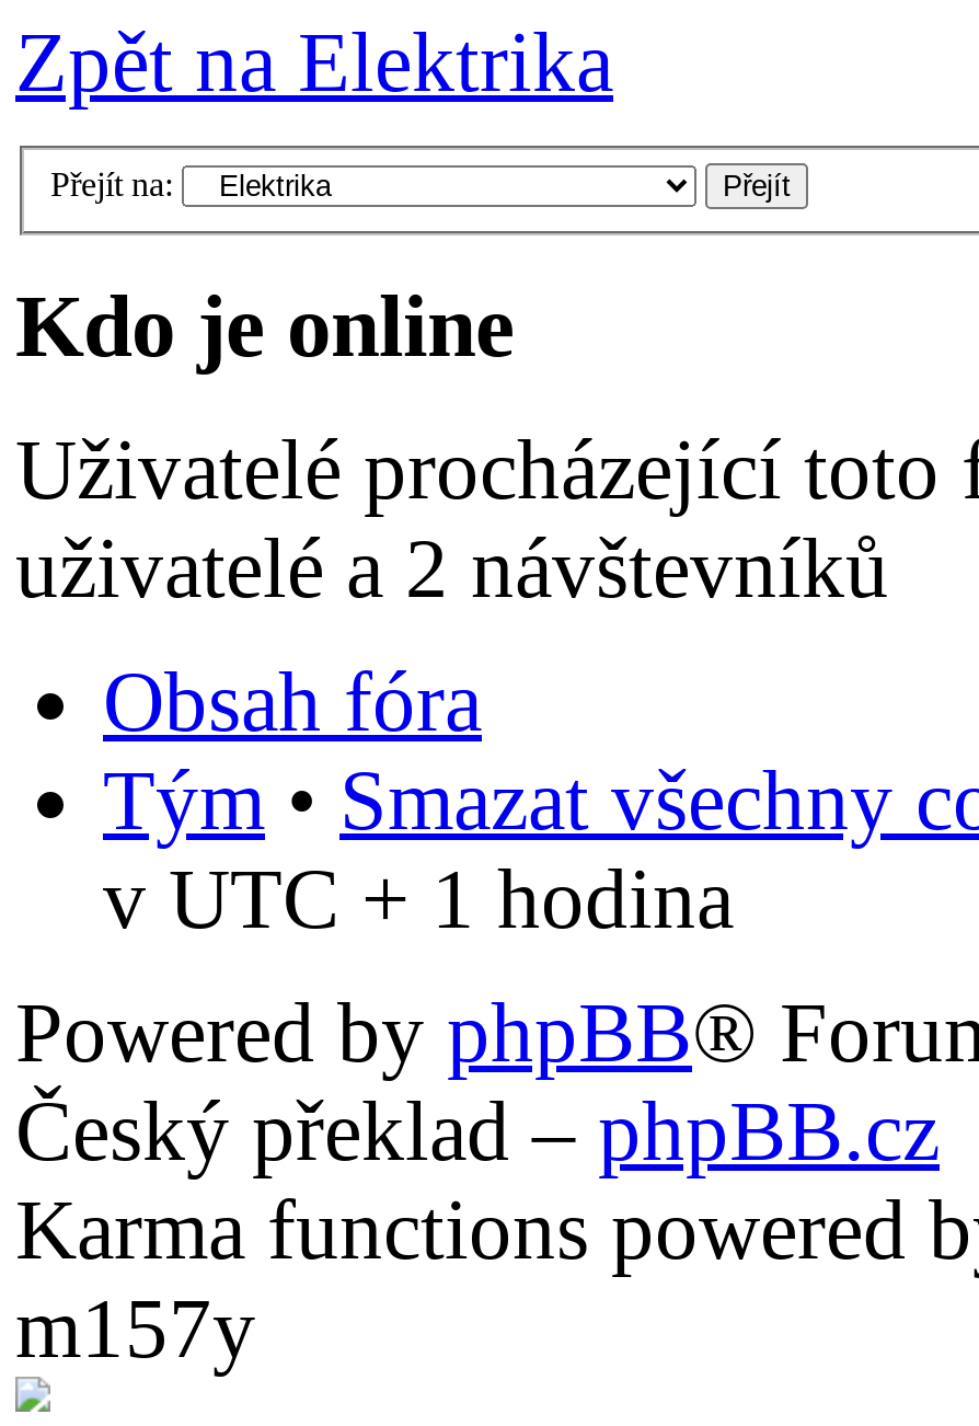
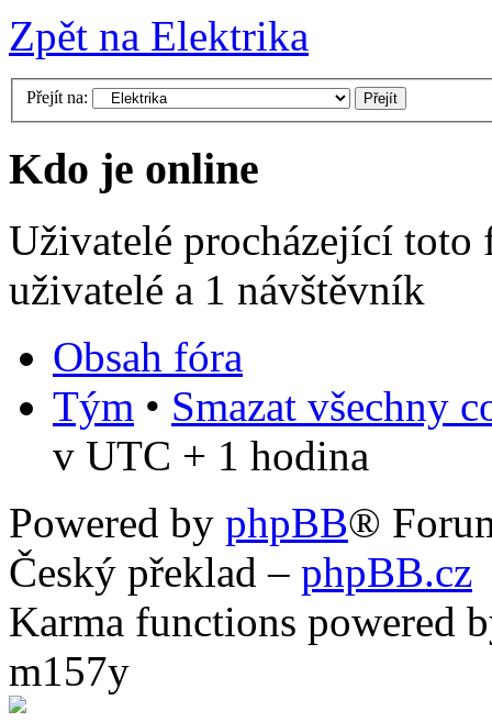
[15,520,889,614] uživatelé a 2 návštevníků -> [9,266,425,313] uživatelé a 1 návštěvník

